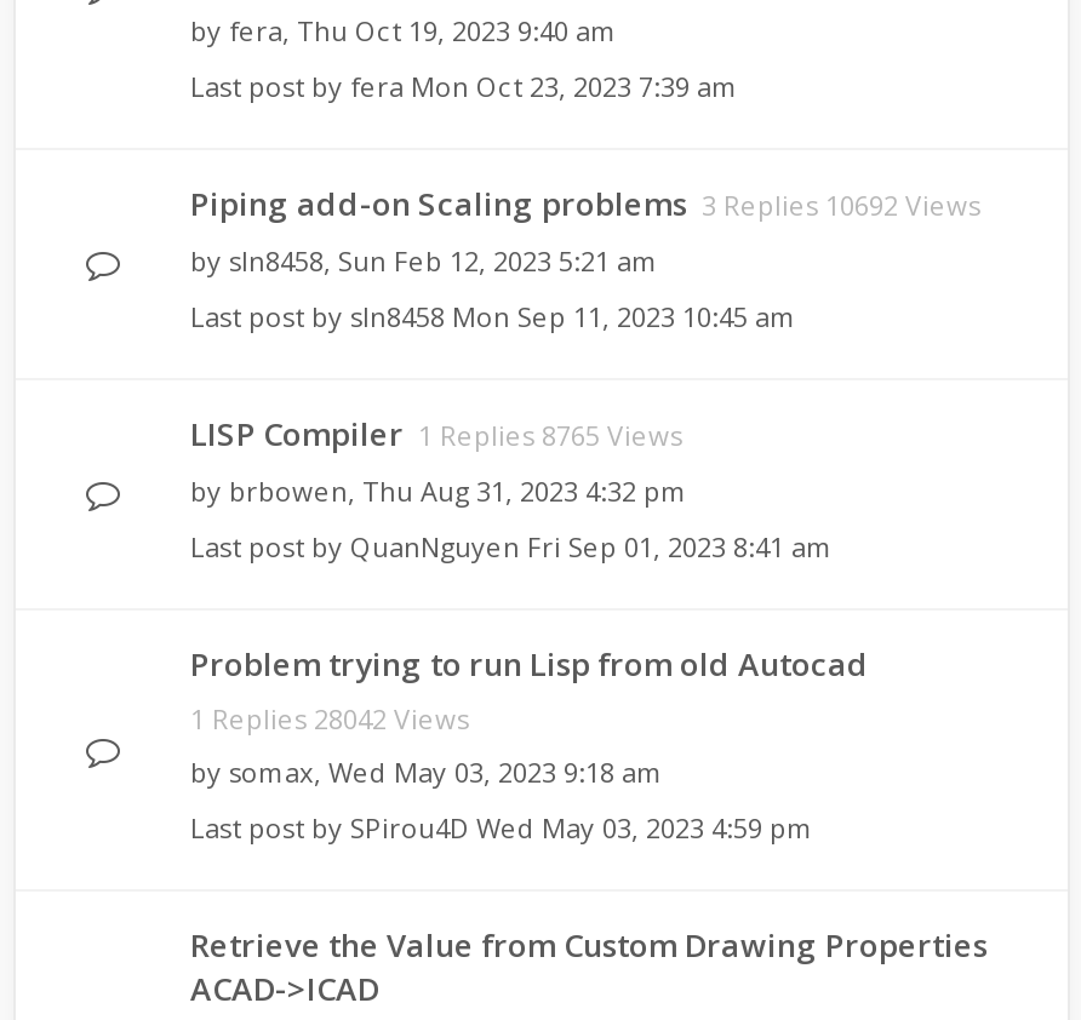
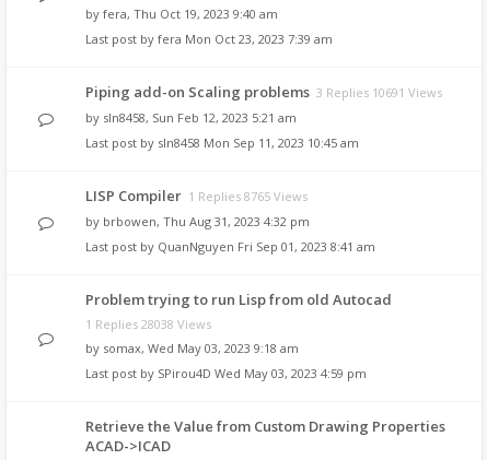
[190,182,980,225] Piping add-on Scaling problems 3 Replies 10692 Views -> [85,82,442,102] Piping add-on Scaling problems 3 Replies 10691 Views
[190,700,469,737] 1 Replies 28042 Views -> [85,316,211,332] 1 Replies 28038 Views

